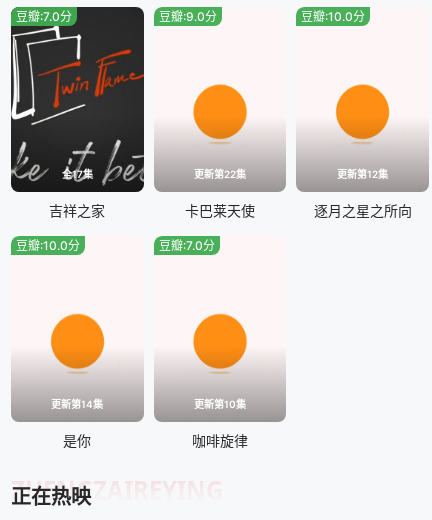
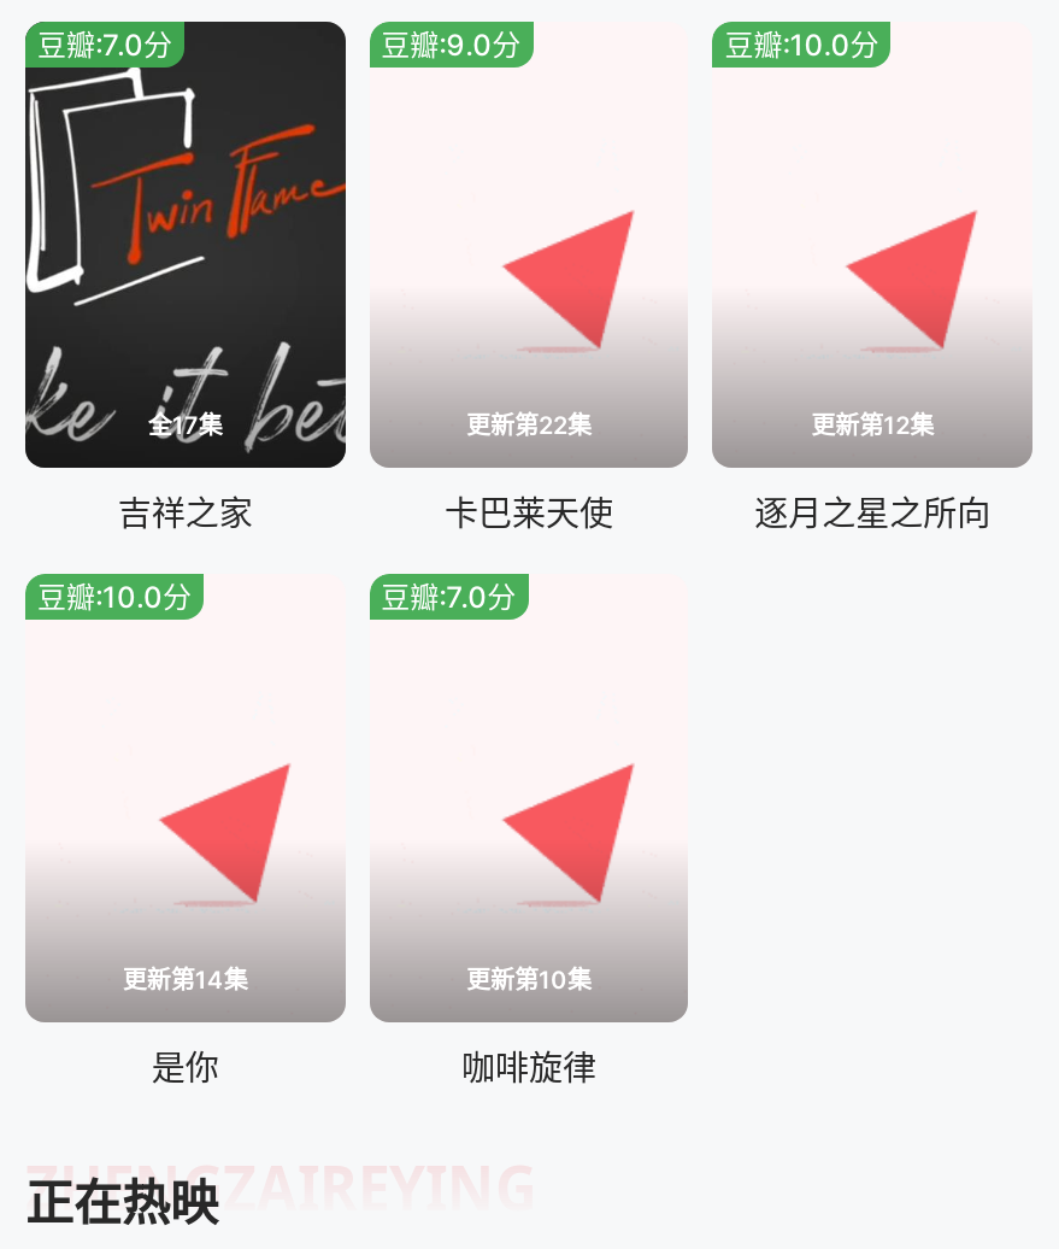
[192,83,263,144] [image] -> [464,207,635,350] [image]
[335,83,405,144] [image] -> [808,207,977,350] [image]
[50,313,120,374] [image] -> [122,762,290,904] [image]
[192,313,263,374] [image] -> [464,762,635,904] [image]

